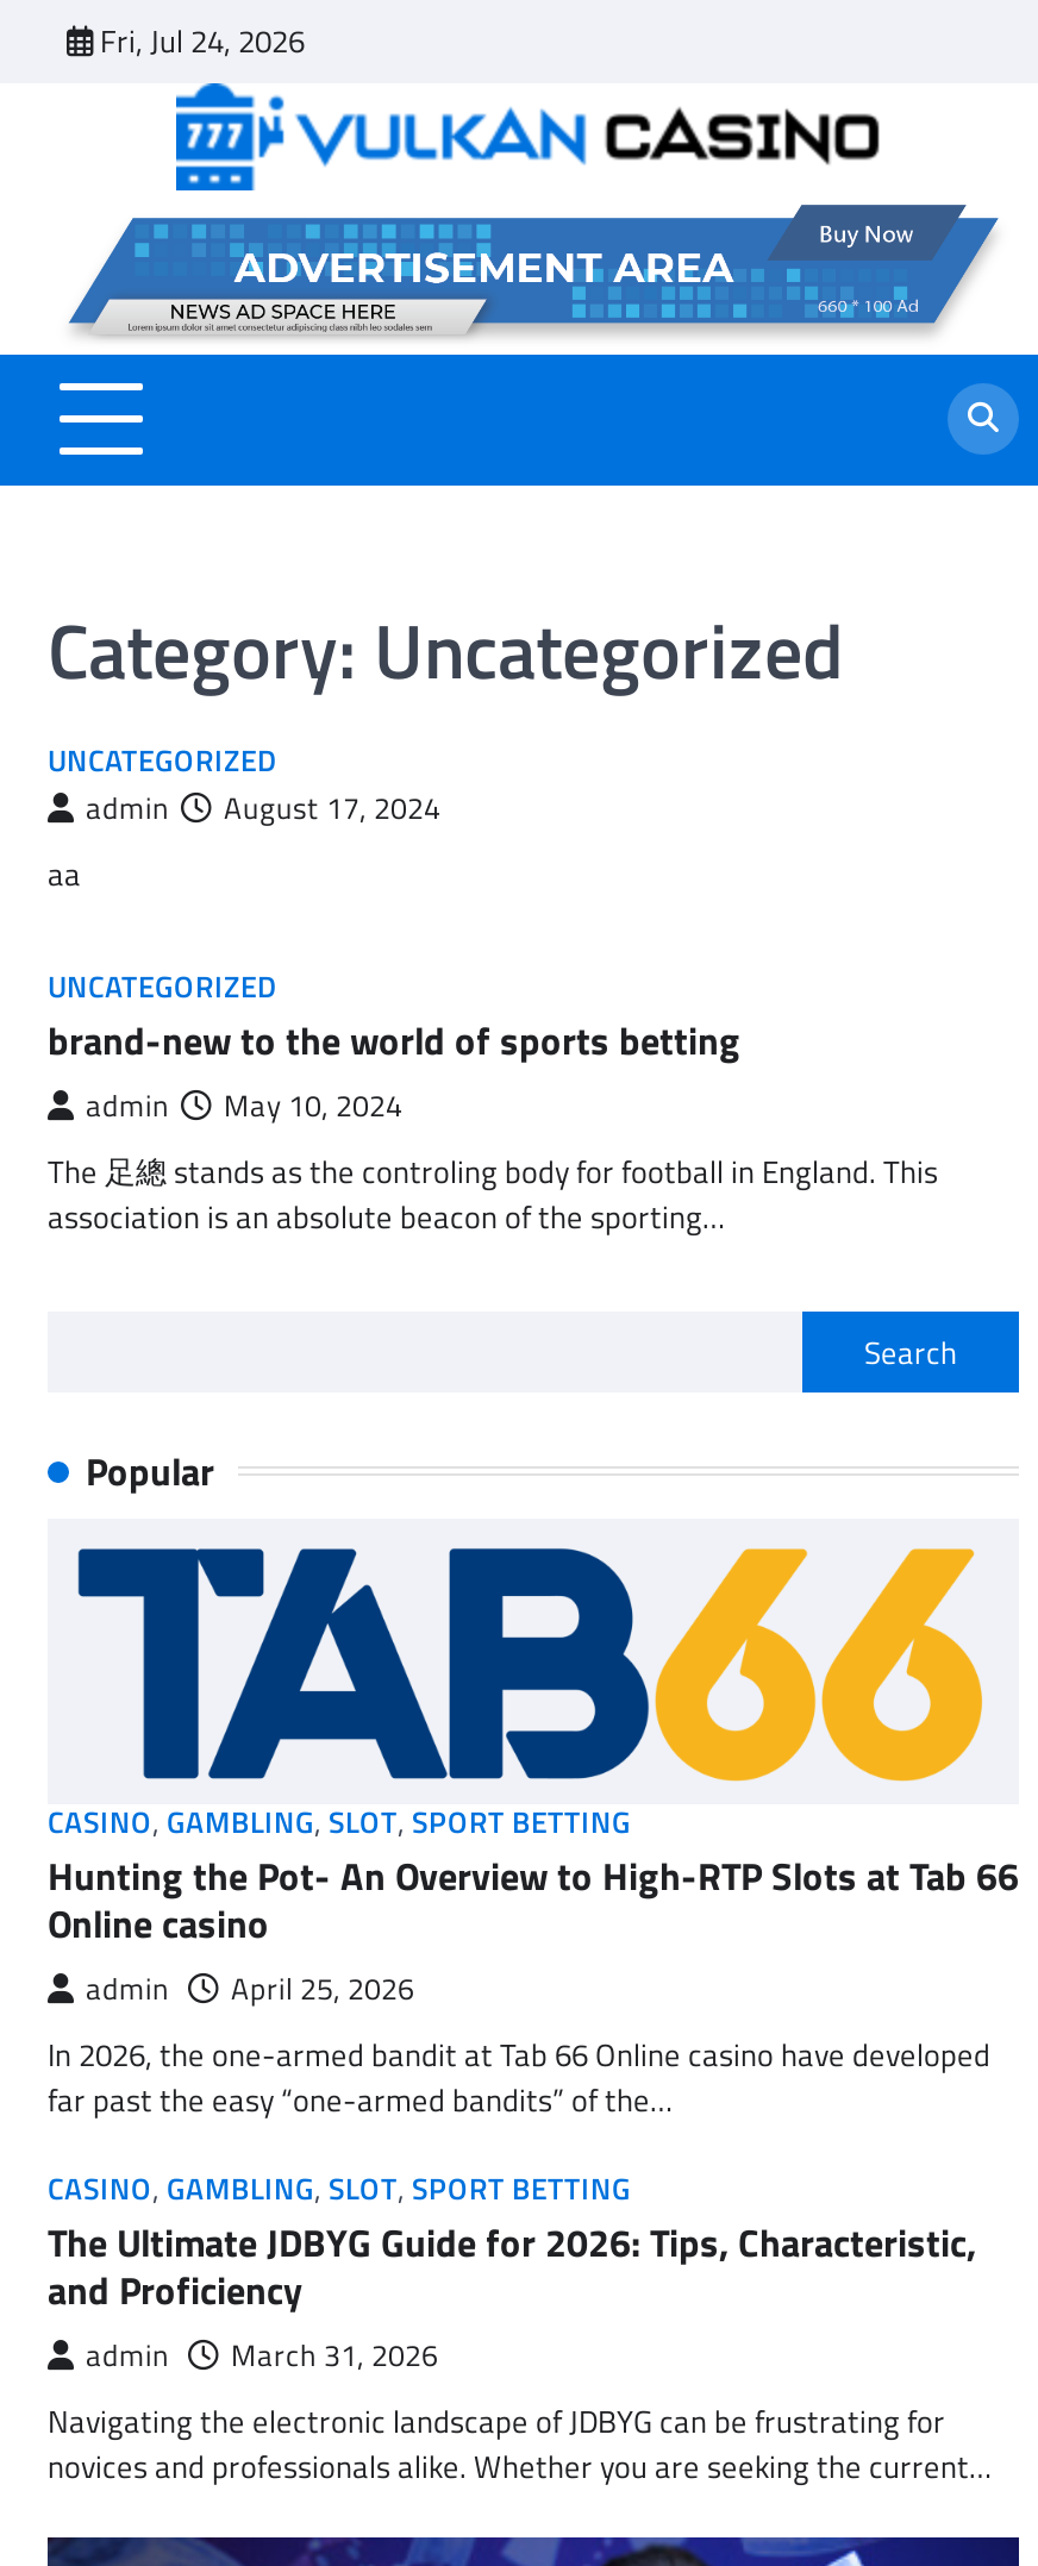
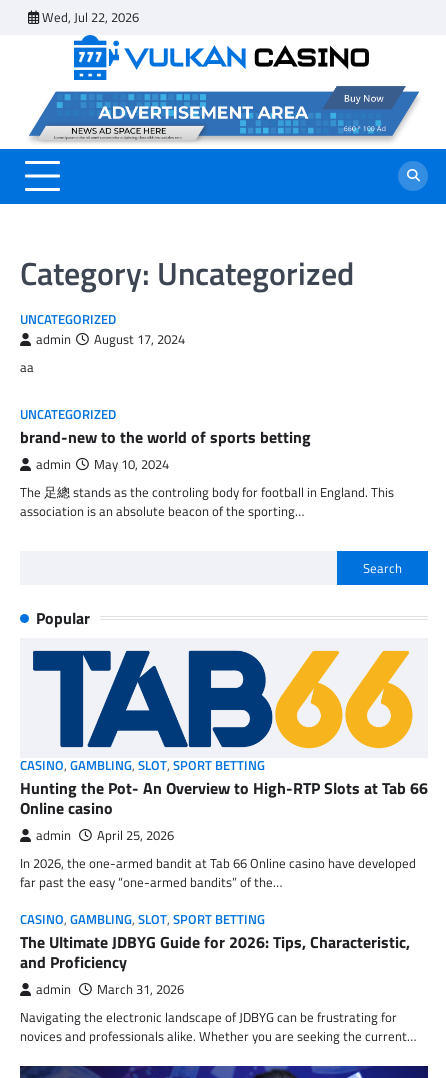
[100,17,305,64] Fri, Jul 24, 2026 -> [42,7,139,27] Wed, Jul 22, 2026

